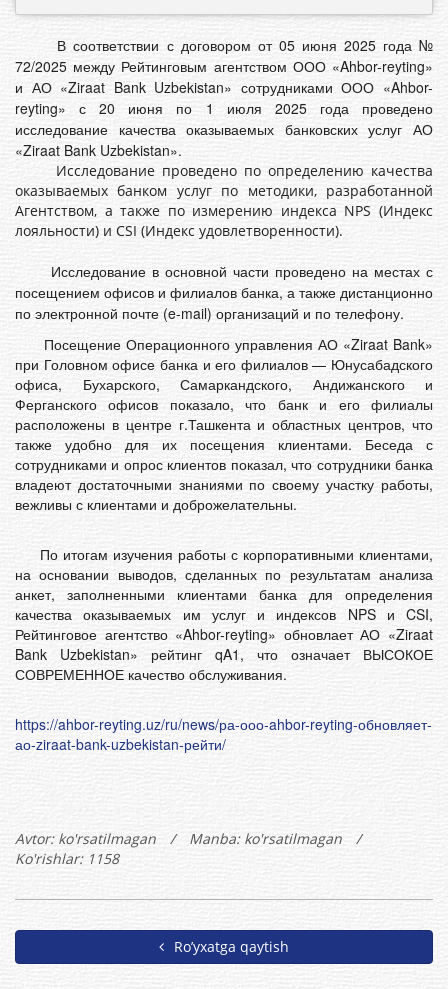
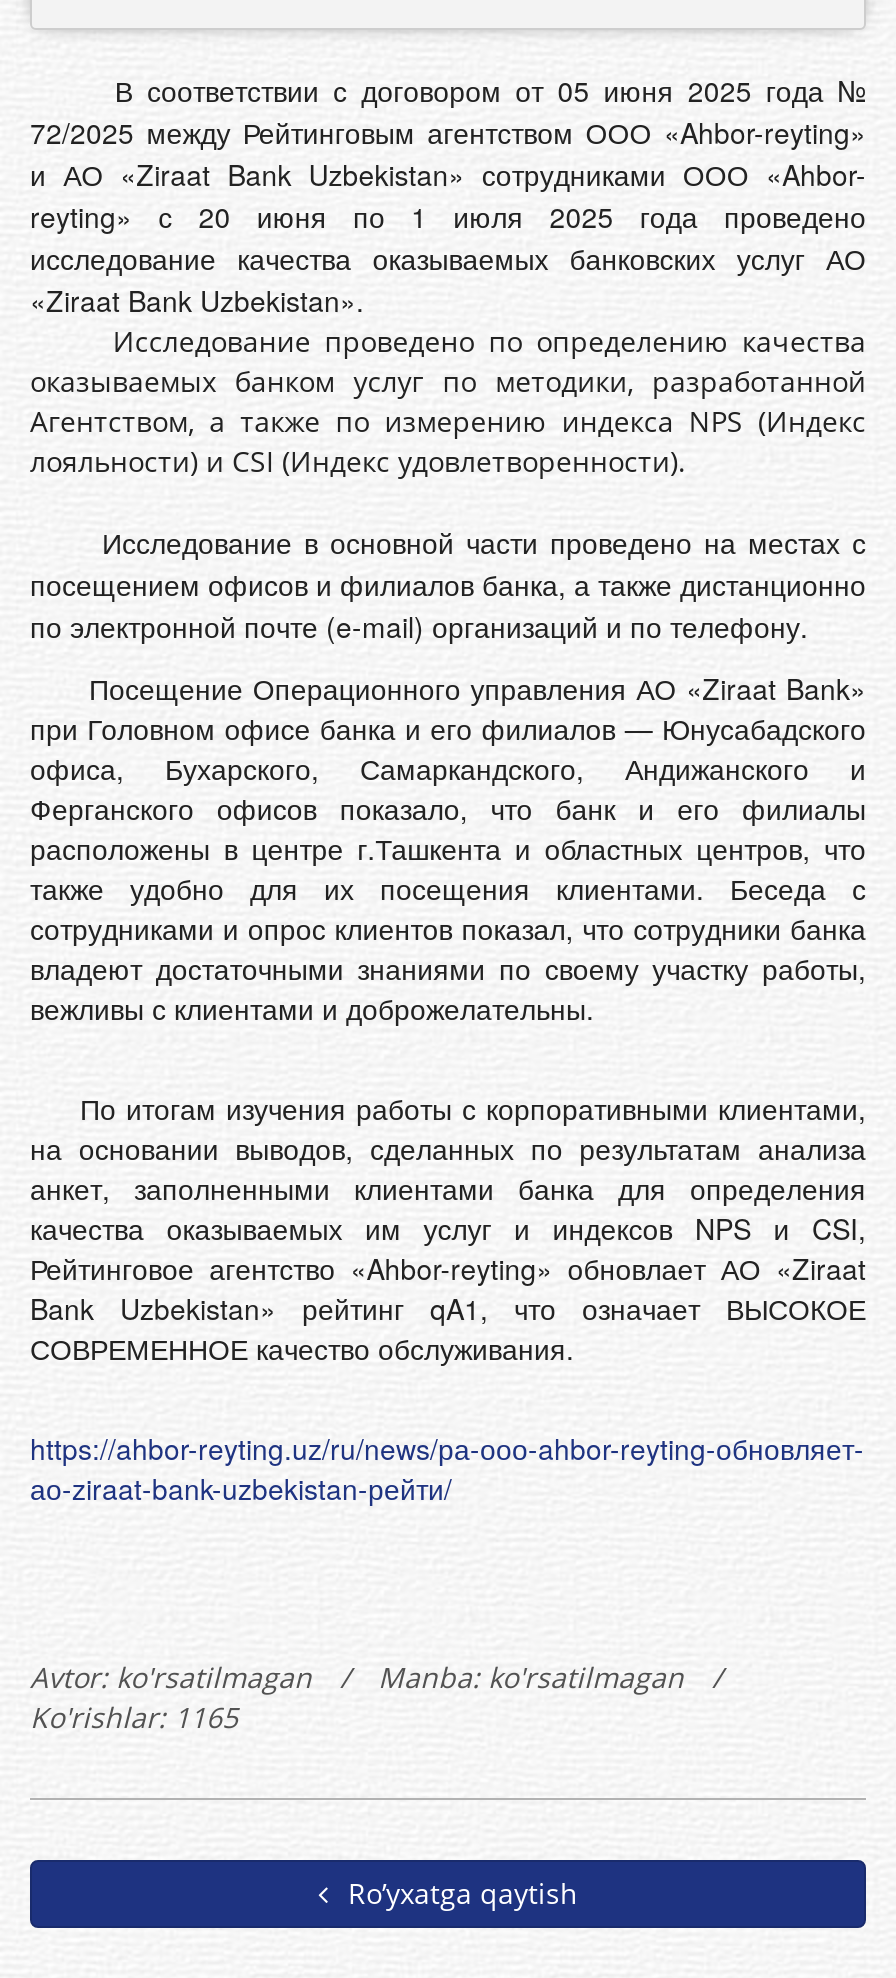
[15,849,119,868] Ko'rishlar: 1158 -> [30,1697,238,1735] Ko'rishlar: 1165

